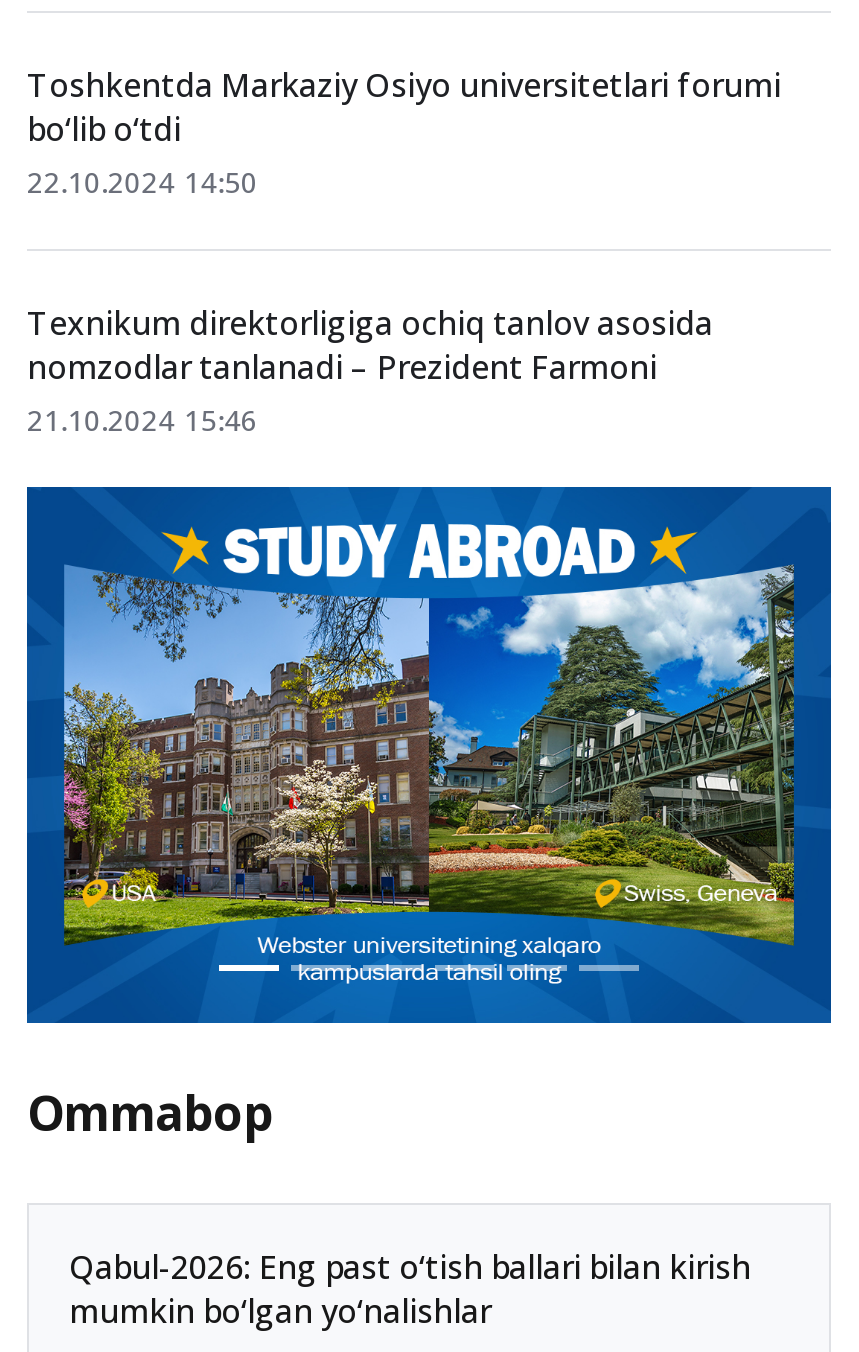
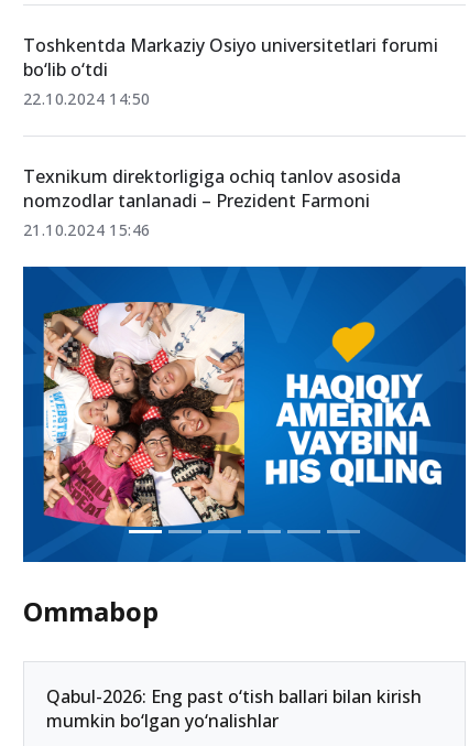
[63,521,795,985] [image] -> [43,286,445,540] [image]

